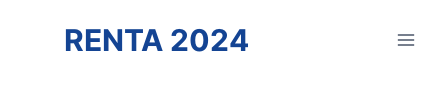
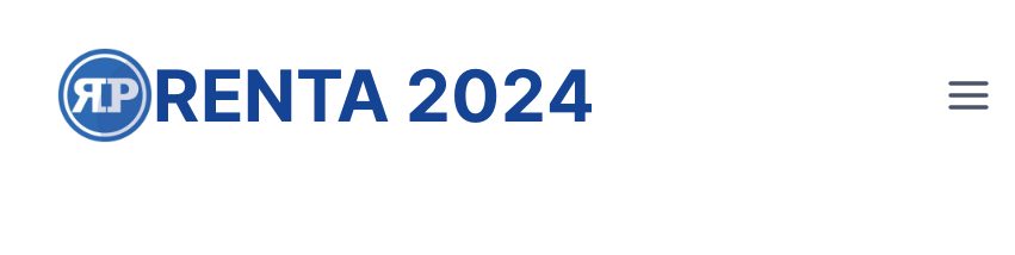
none -> [55,45,146,145] [image]

